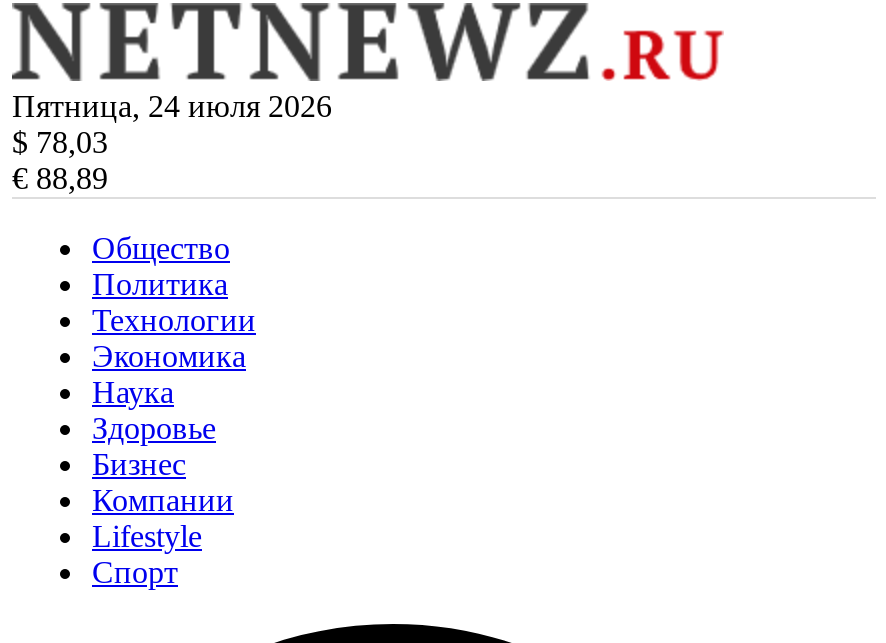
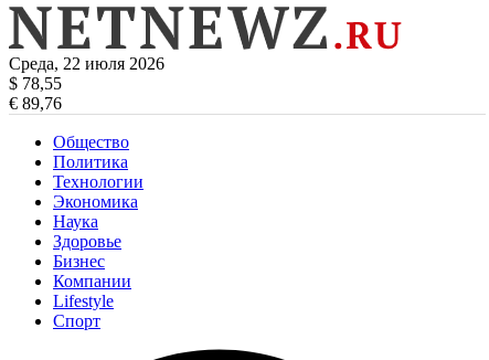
[12,89,332,123] Пятница, 24 июля 2026 -> [9,54,164,73] Среда, 22 июля 2026
[12,125,108,159] $ 78,03 -> [9,74,62,93] $ 78,55
[12,161,108,195] € 88,89 -> [9,94,62,113] € 89,76

